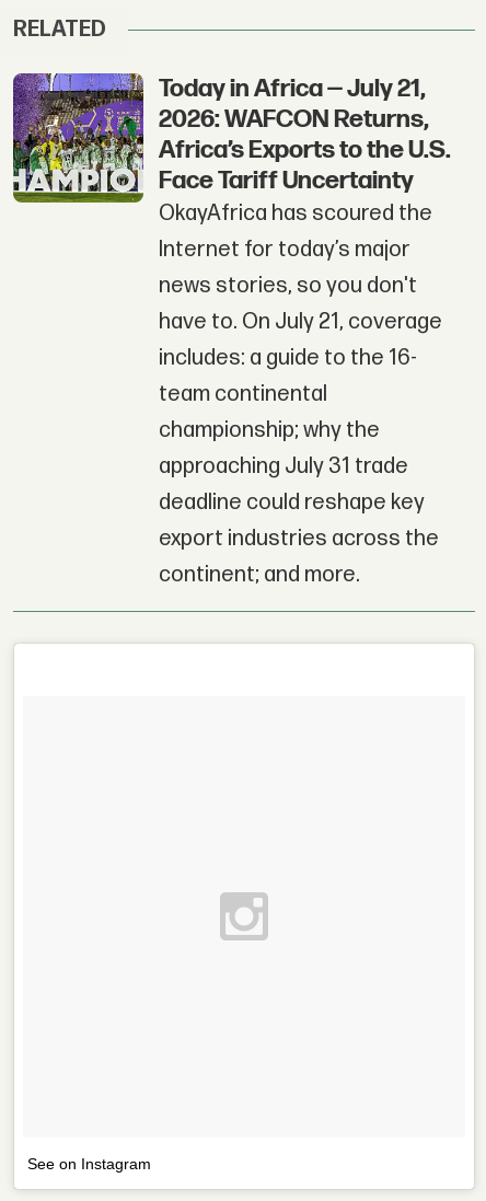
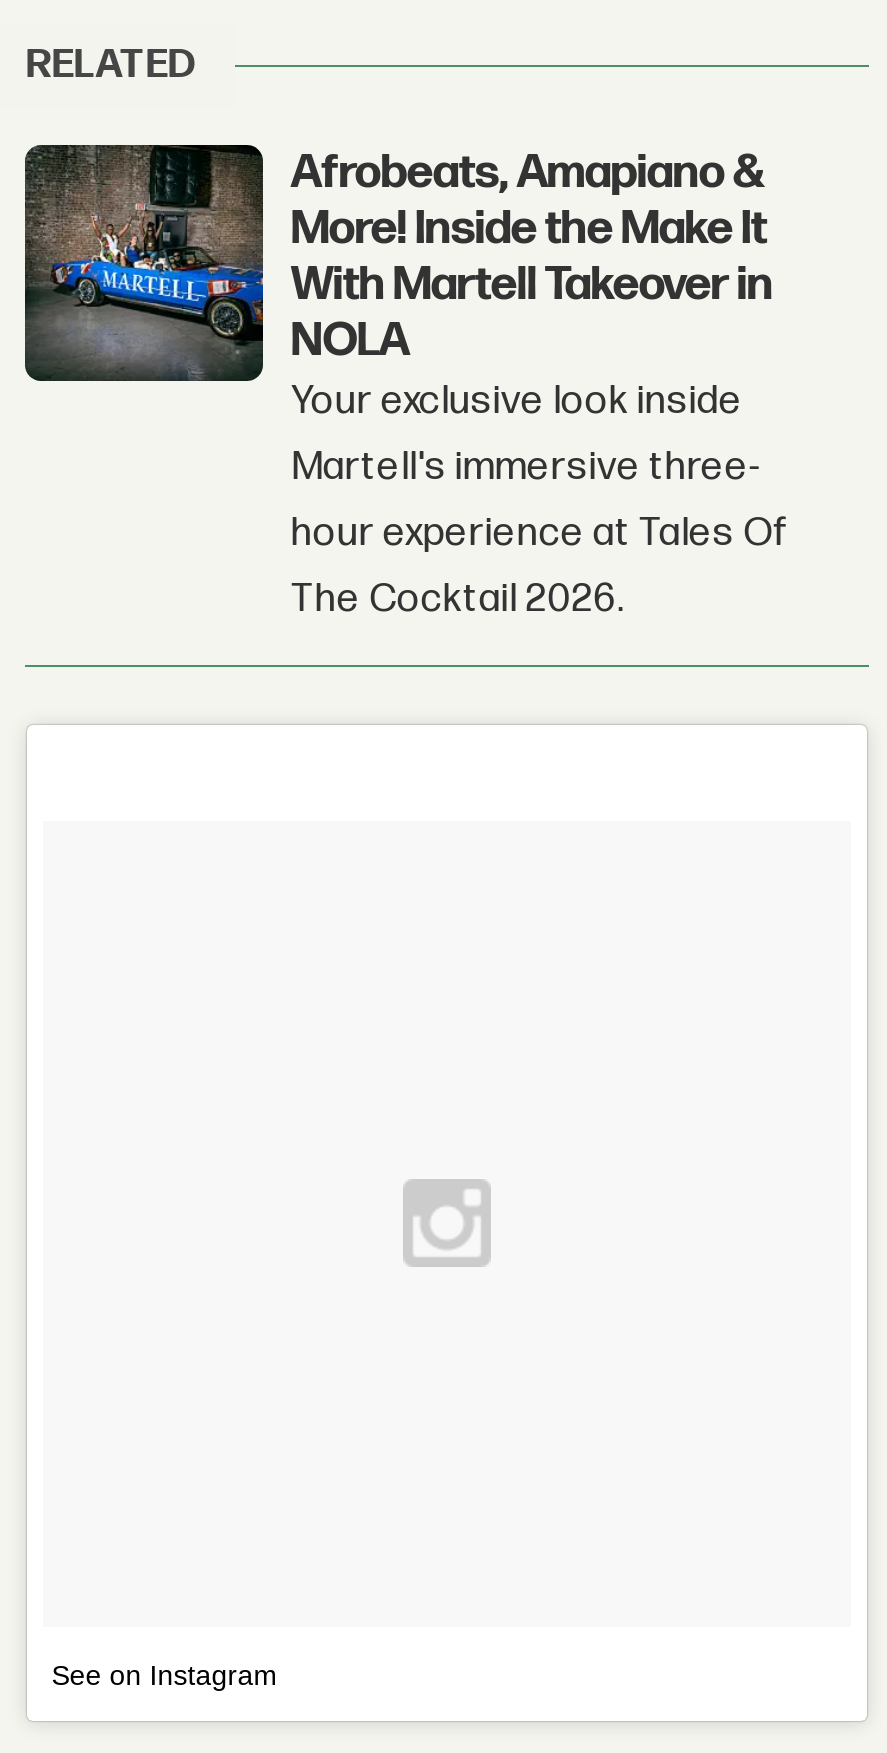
[12,72,451,588] [image] | Today in Africa — July 21, | 2026: WAFCON Returns, | Africa’s Exports to the U.S. | Face Tariff Uncertainty | OkayAfrica has scoured the | Internet for today’s major | news stories, so you don't | have to. On July 21, coverage | includes: a guide to the 16- | team continental | championship; why the | approaching July 31 trade | deadline could reshape key | export industries across the | continent; and more. -> [23,143,789,622] [image] | Afrobeats, Amapiano & | More! Inside the Make It | With Martell Takeover in | NOLA | Your exclusive look inside | Martell's immersive three- | hour experience at Tales Of | The Cocktail 2026.

